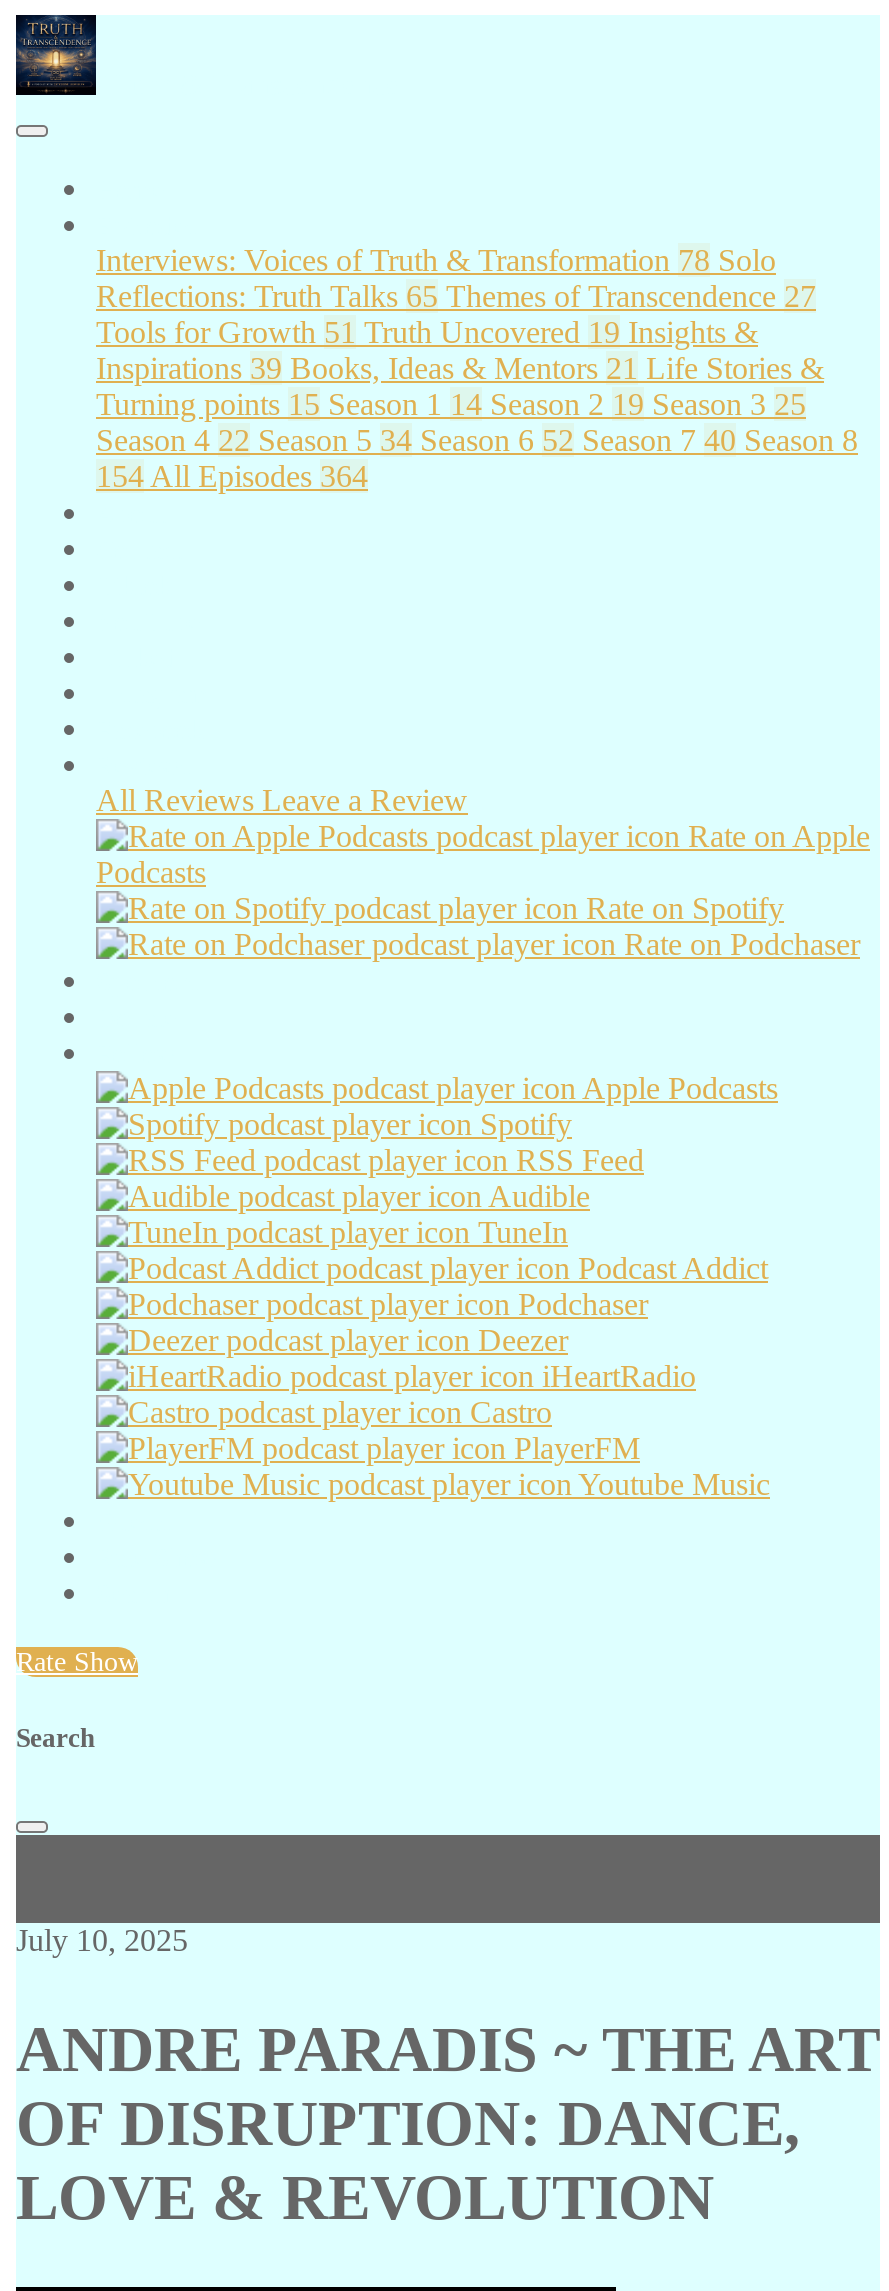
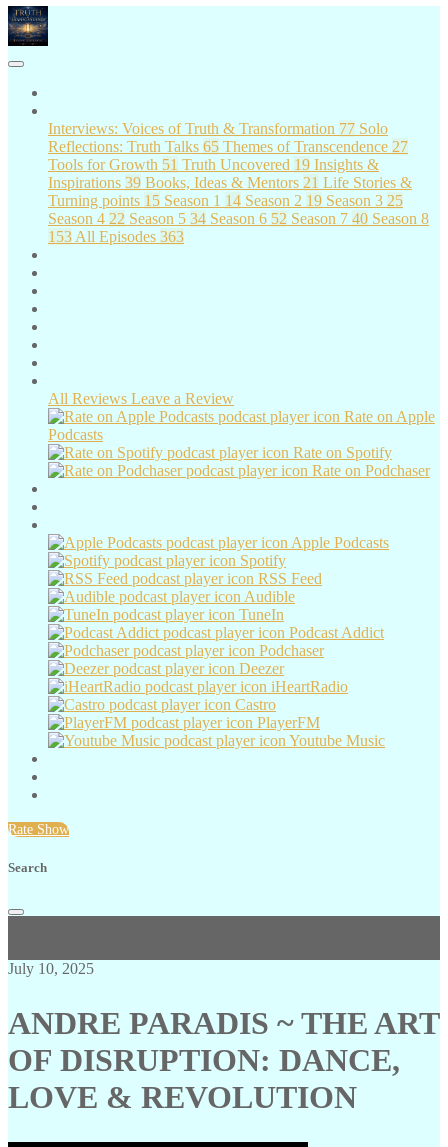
[96,243,776,277] Interviews: Voices of Truth & Transformation 78 Solo -> [48,120,388,137] Interviews: Voices of Truth & Transformation 77 Solo
[96,459,368,493] 154 All Episodes 364 -> [48,228,184,245] 153 All Episodes 363

